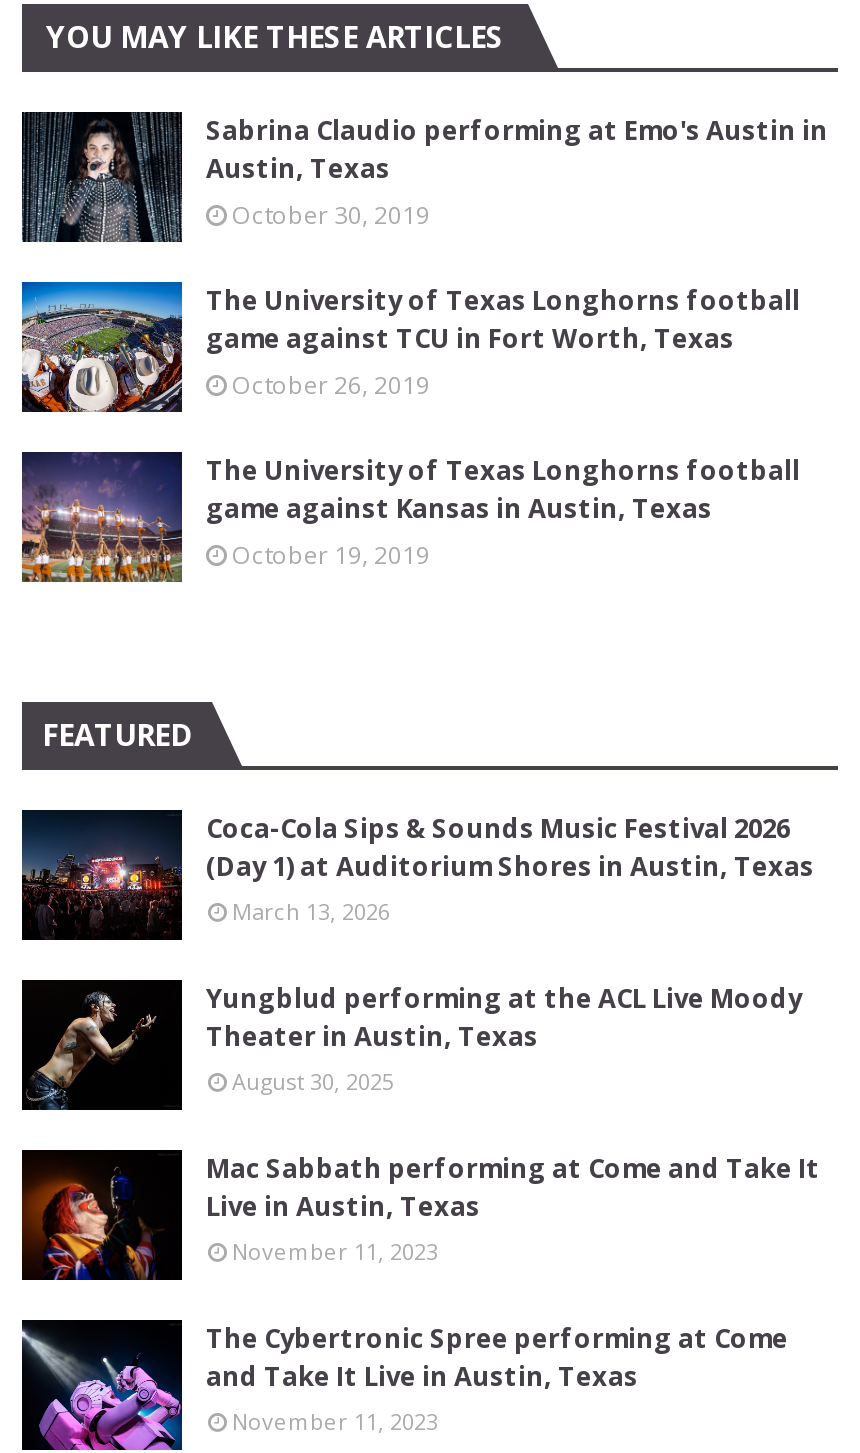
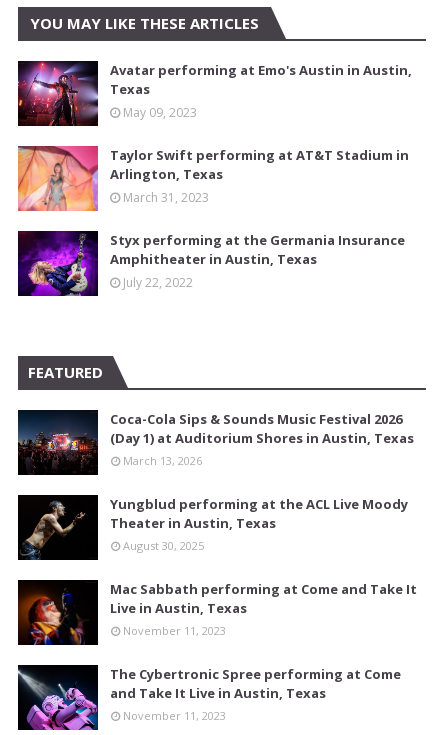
[22,112,828,244] [image] | Sabrina Claudio performing at Emo's Austin in | Austin, Texas | October 30, 2019 -> [17,61,412,127] [image] | Avatar performing at Emo's Austin in Austin, | Texas | May 09, 2023
[20,280,800,414] [image] | The University of Texas Longhorns football | game against TCU in Fort Worth, Texas | October 26, 2019 -> [17,145,409,212] [image] | Taylor Swift performing at AT&T Stadium in | Arlington, Texas | March 31, 2023
[20,452,800,584] [image] | The University of Texas Longhorns football | game against Kansas in Austin, Texas | October 19, 2019 -> [17,231,405,297] [image] | Styx performing at the Germania Insurance | Amphitheater in Austin, Texas | July 22, 2022

